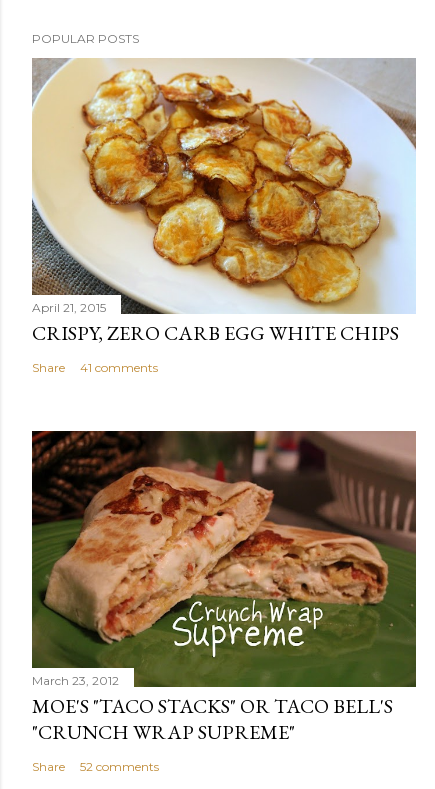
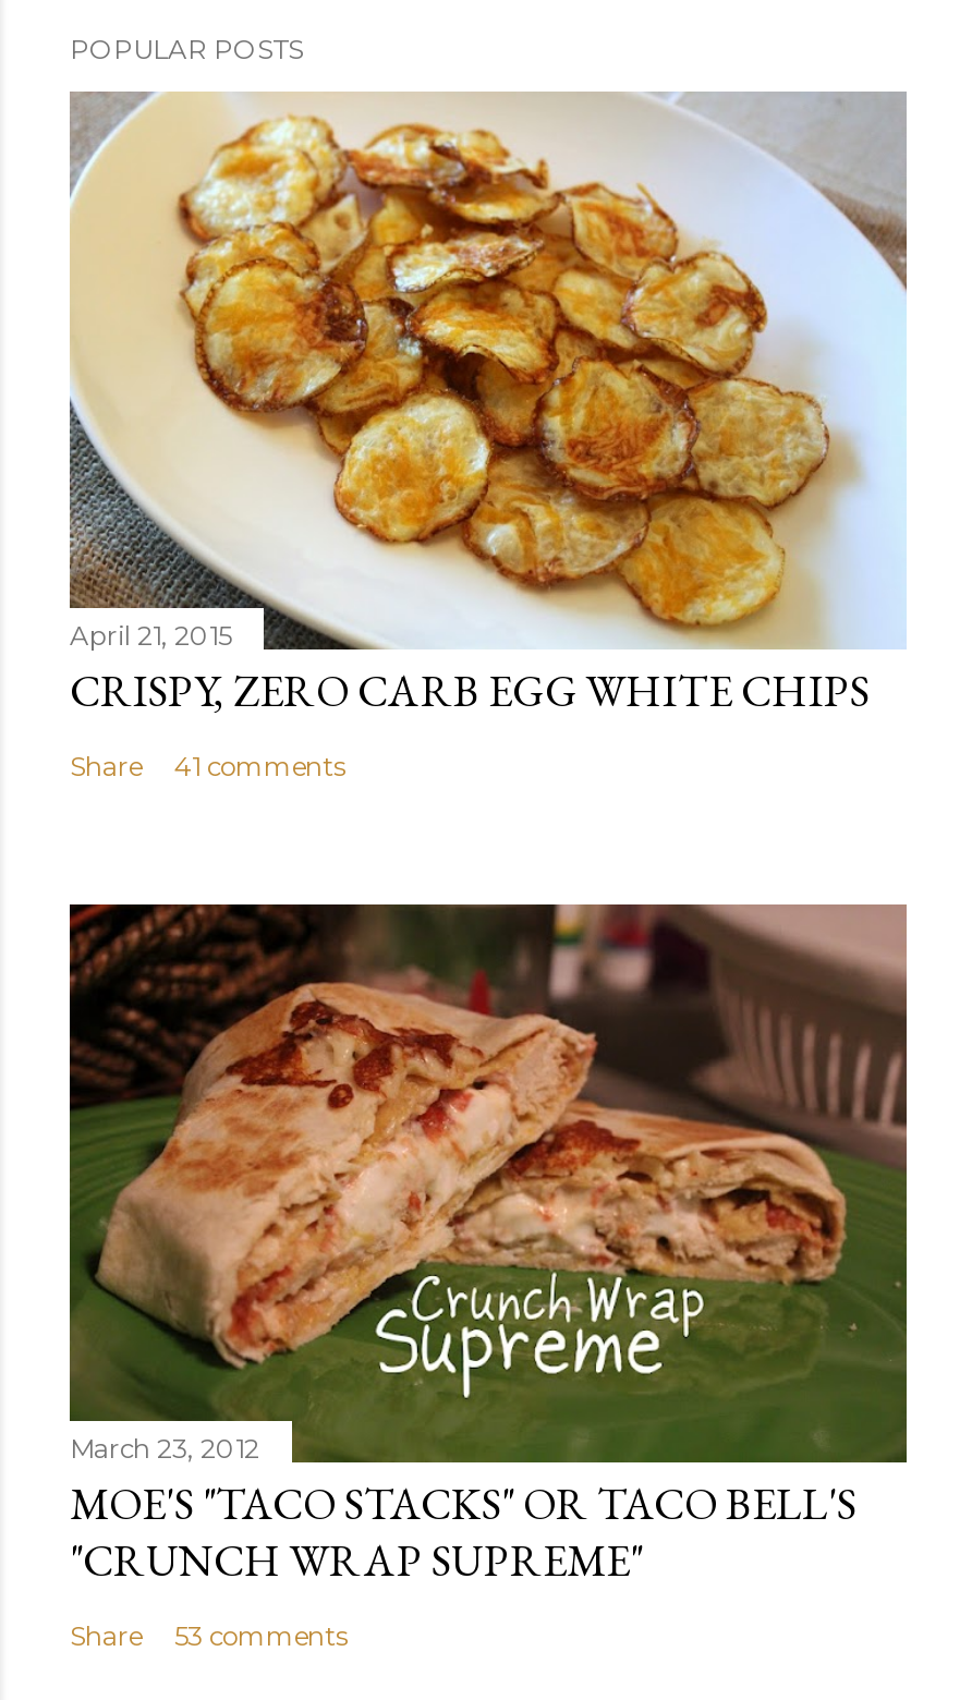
[32,759,159,774] Share 52 comments -> [70,1619,347,1652] Share 53 comments

